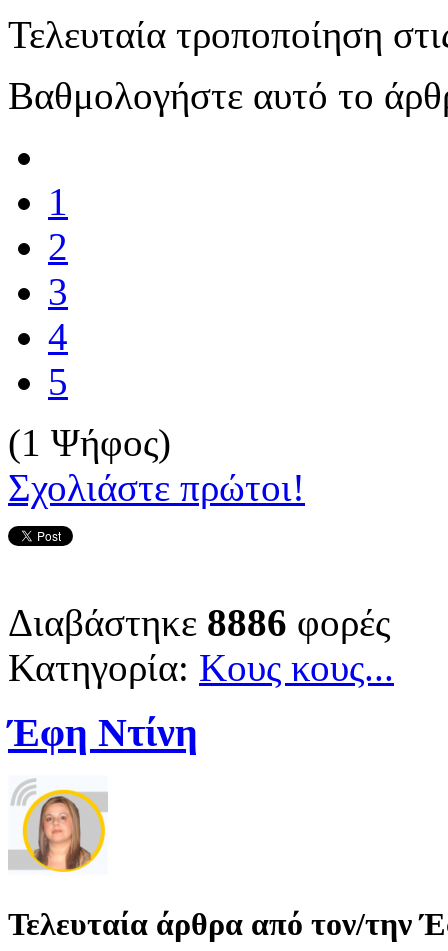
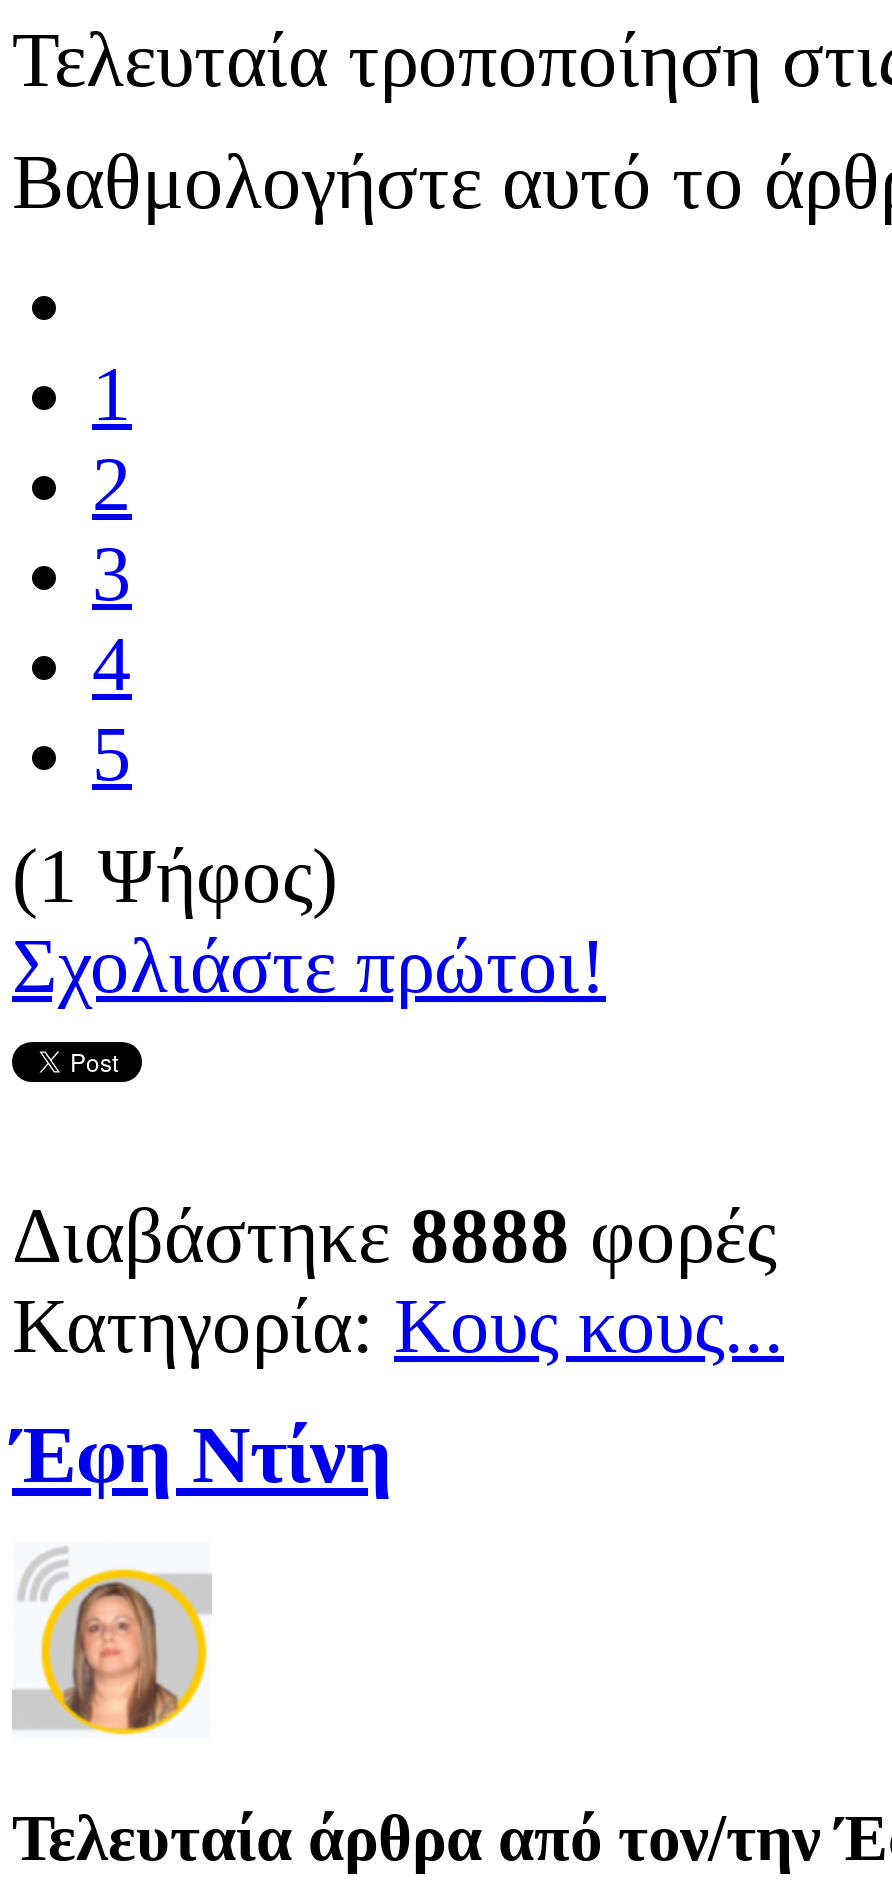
[8,601,390,644] Διαβάστηκε 8886 φορές -> [12,1192,776,1278] Διαβάστηκε 8888 φορές

